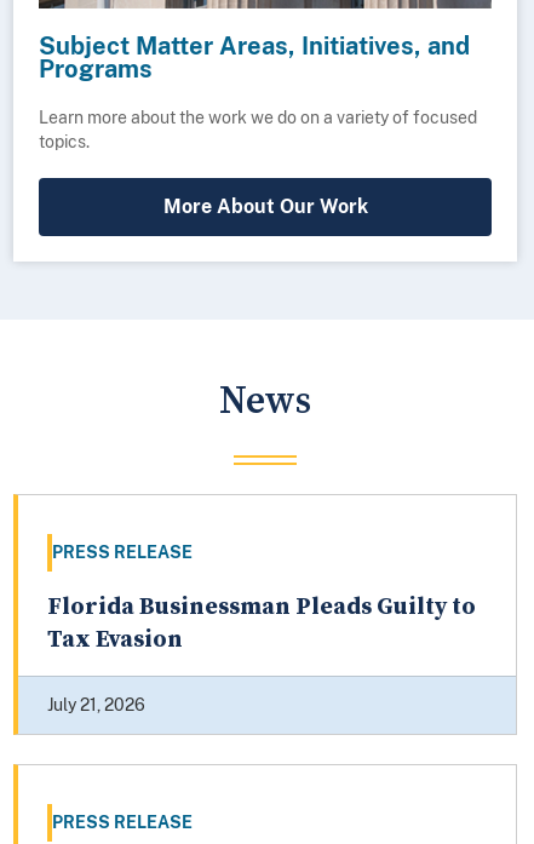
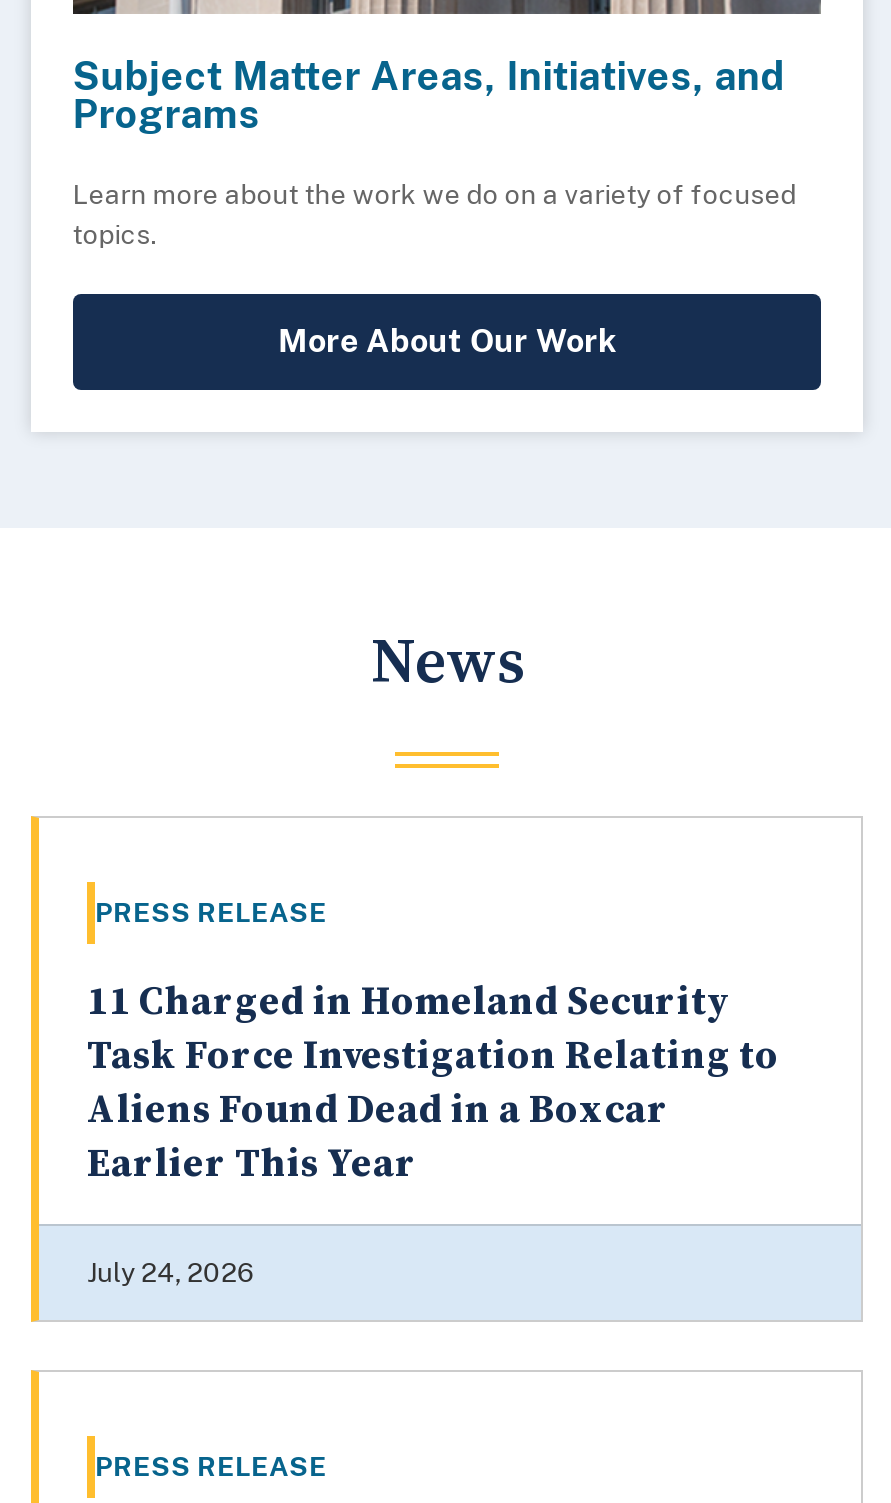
[47,592,476,655] Florida Businessman Pleads Guilty to | Tax Evasion -> [87,978,779,1190] 11 Charged in Homeland Security | Task Force Investigation Relating to | Aliens Found Dead in a Boxcar | Earlier This Year
[47,695,145,715] July 21, 2026 -> [87,1256,255,1288] July 24, 2026

